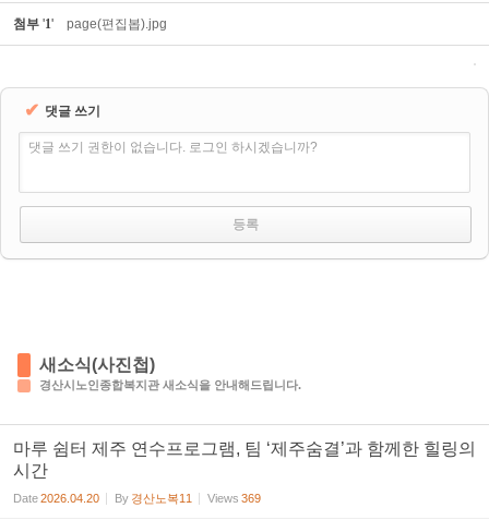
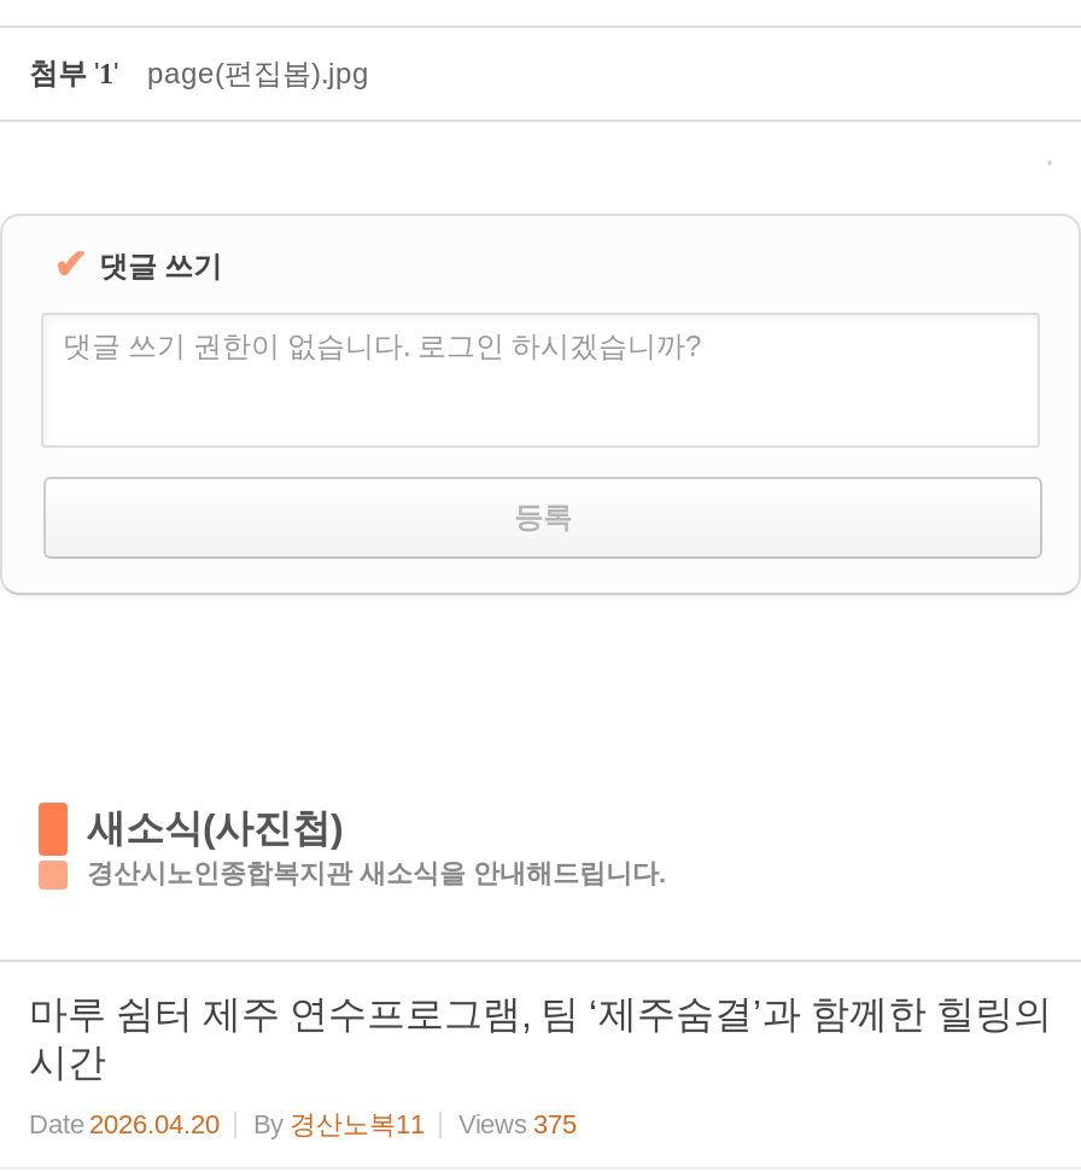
[13,492,261,505] Date 2026.04.20 By 경산노복11 Views 369 -> [29,1109,577,1138] Date 2026.04.20 By 경산노복11 Views 375

